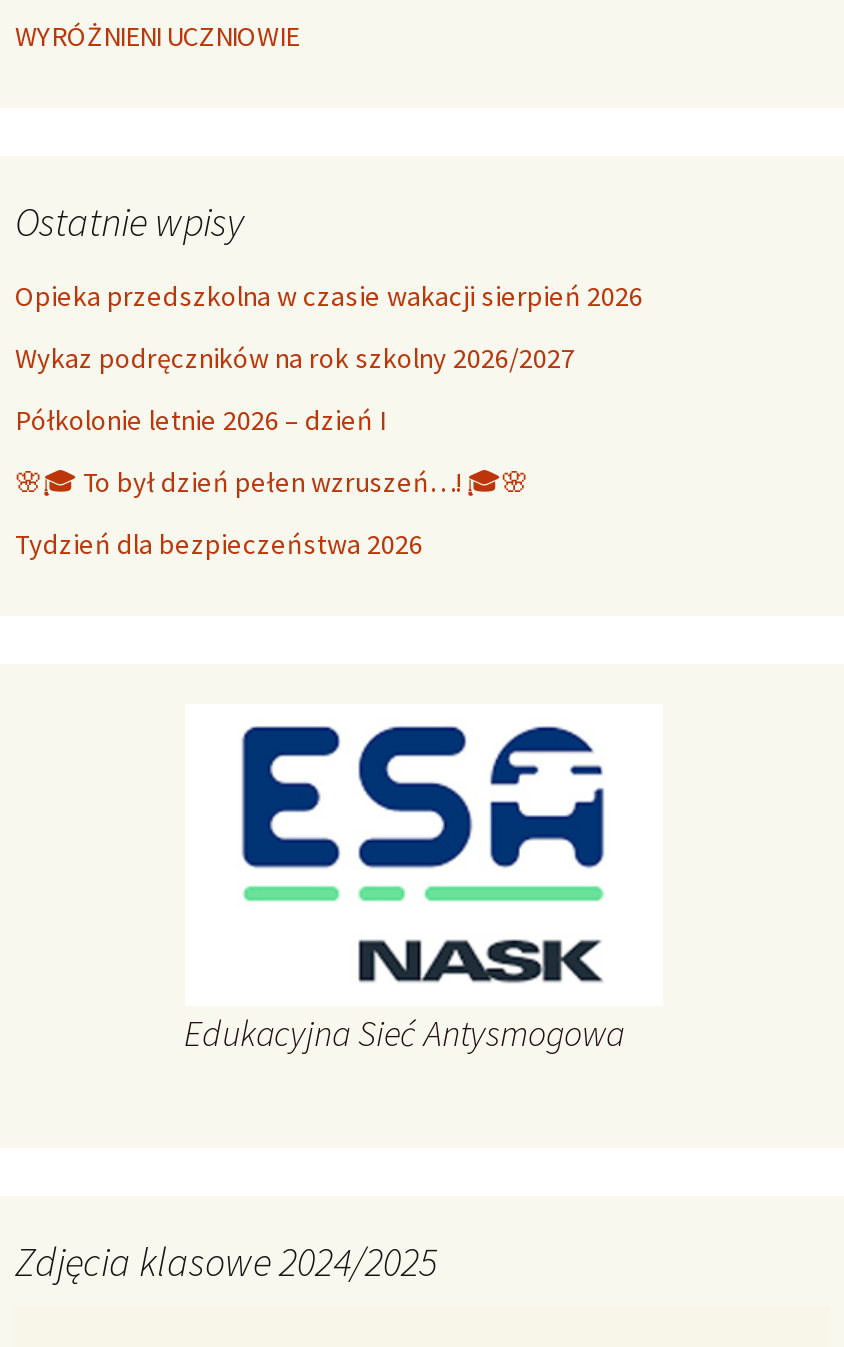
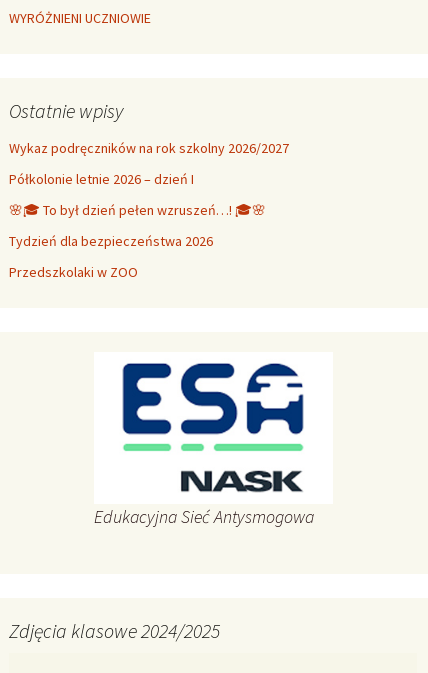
[15,277,643,313] Opieka przedszkolna w czasie wakacji sierpień 2026 -> none
moved [15,339,575,561] -> [9,139,289,250]: Wykaz podręczników na rok szkolny 2026/2027 | Półkolonie letnie 2026 – dzień I | Tydzień dla bezpieczeństwa 2026
none -> [9,263,138,281] Przedszkolaki w ZOO

